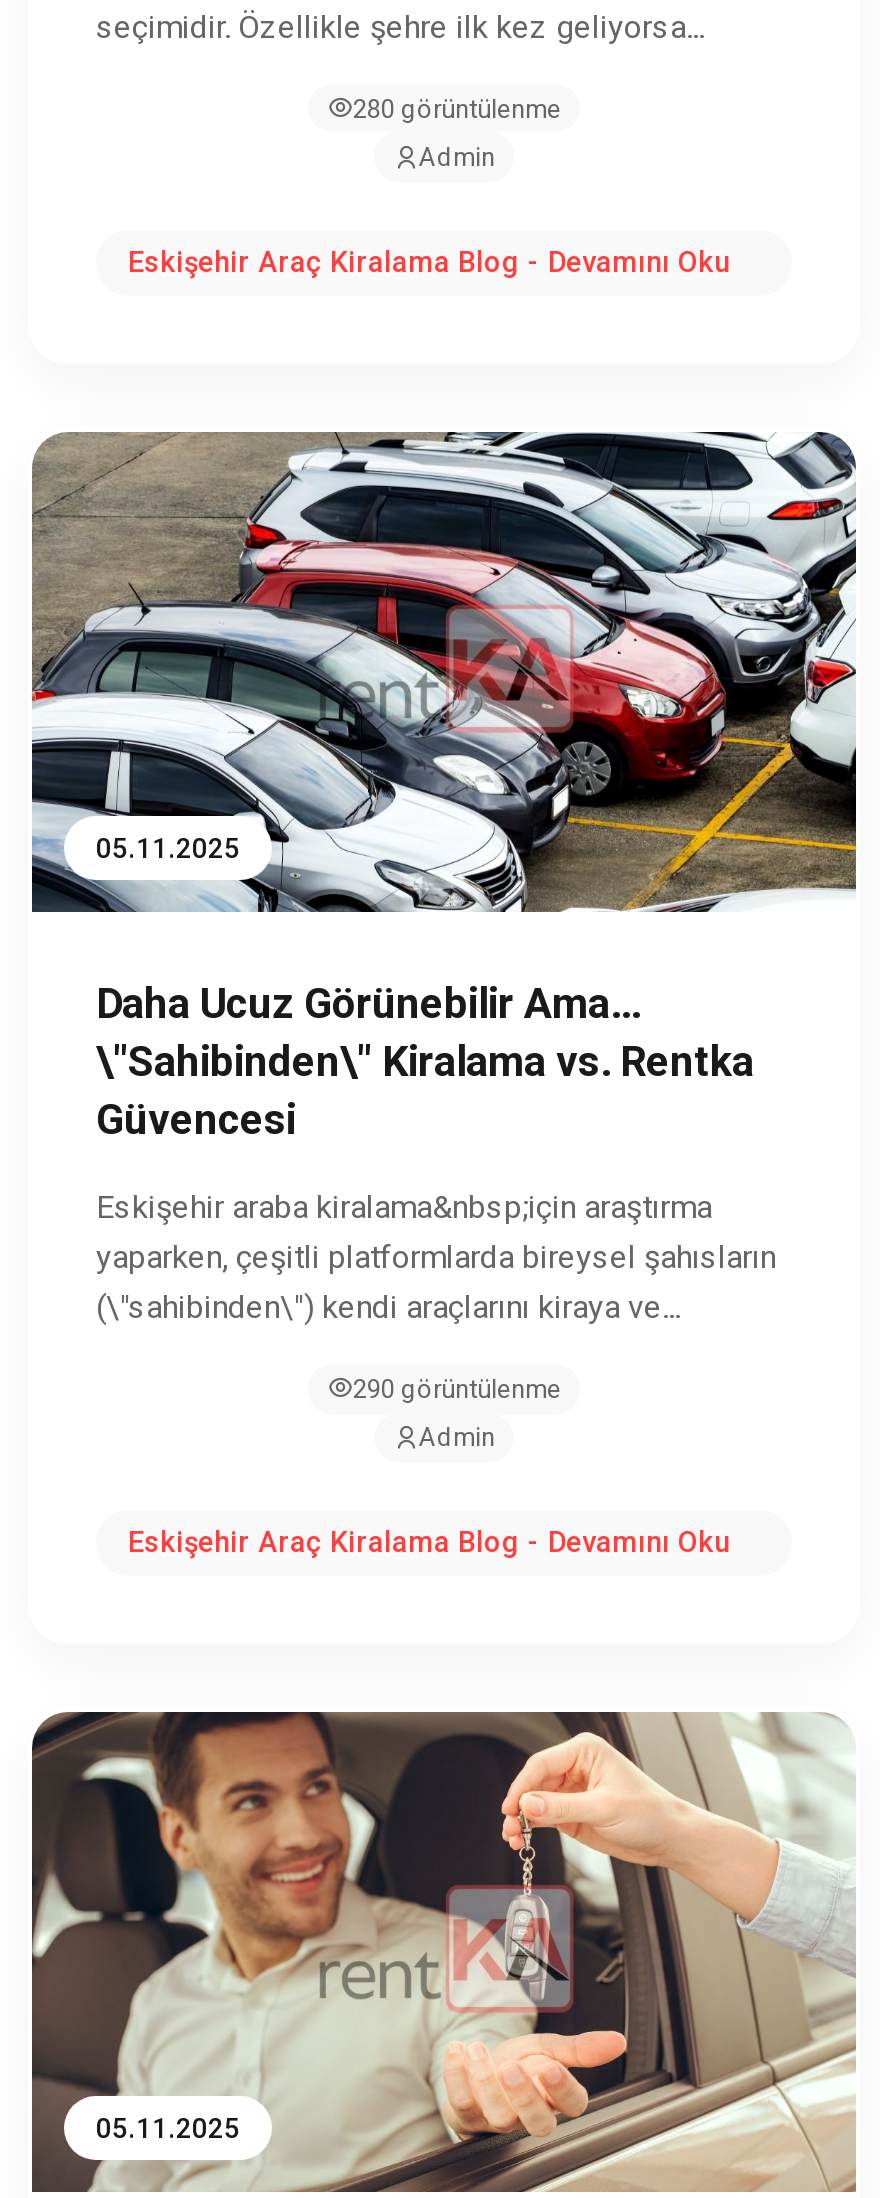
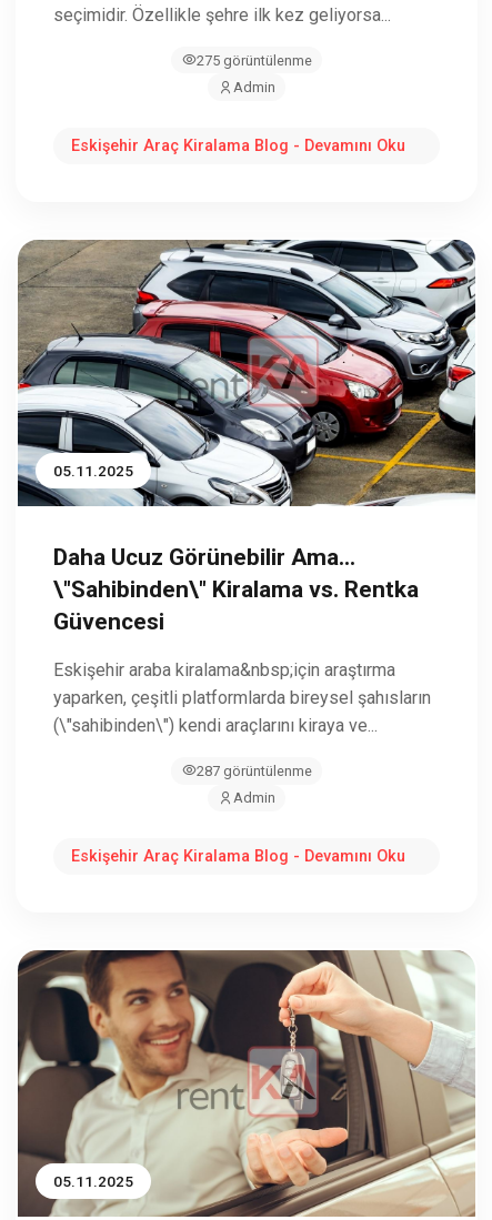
[353,93,561,123] 280 görüntülenme -> [196,52,312,68] 275 görüntülenme
[353,1374,561,1404] 290 görüntülenme -> [196,762,312,779] 287 görüntülenme

